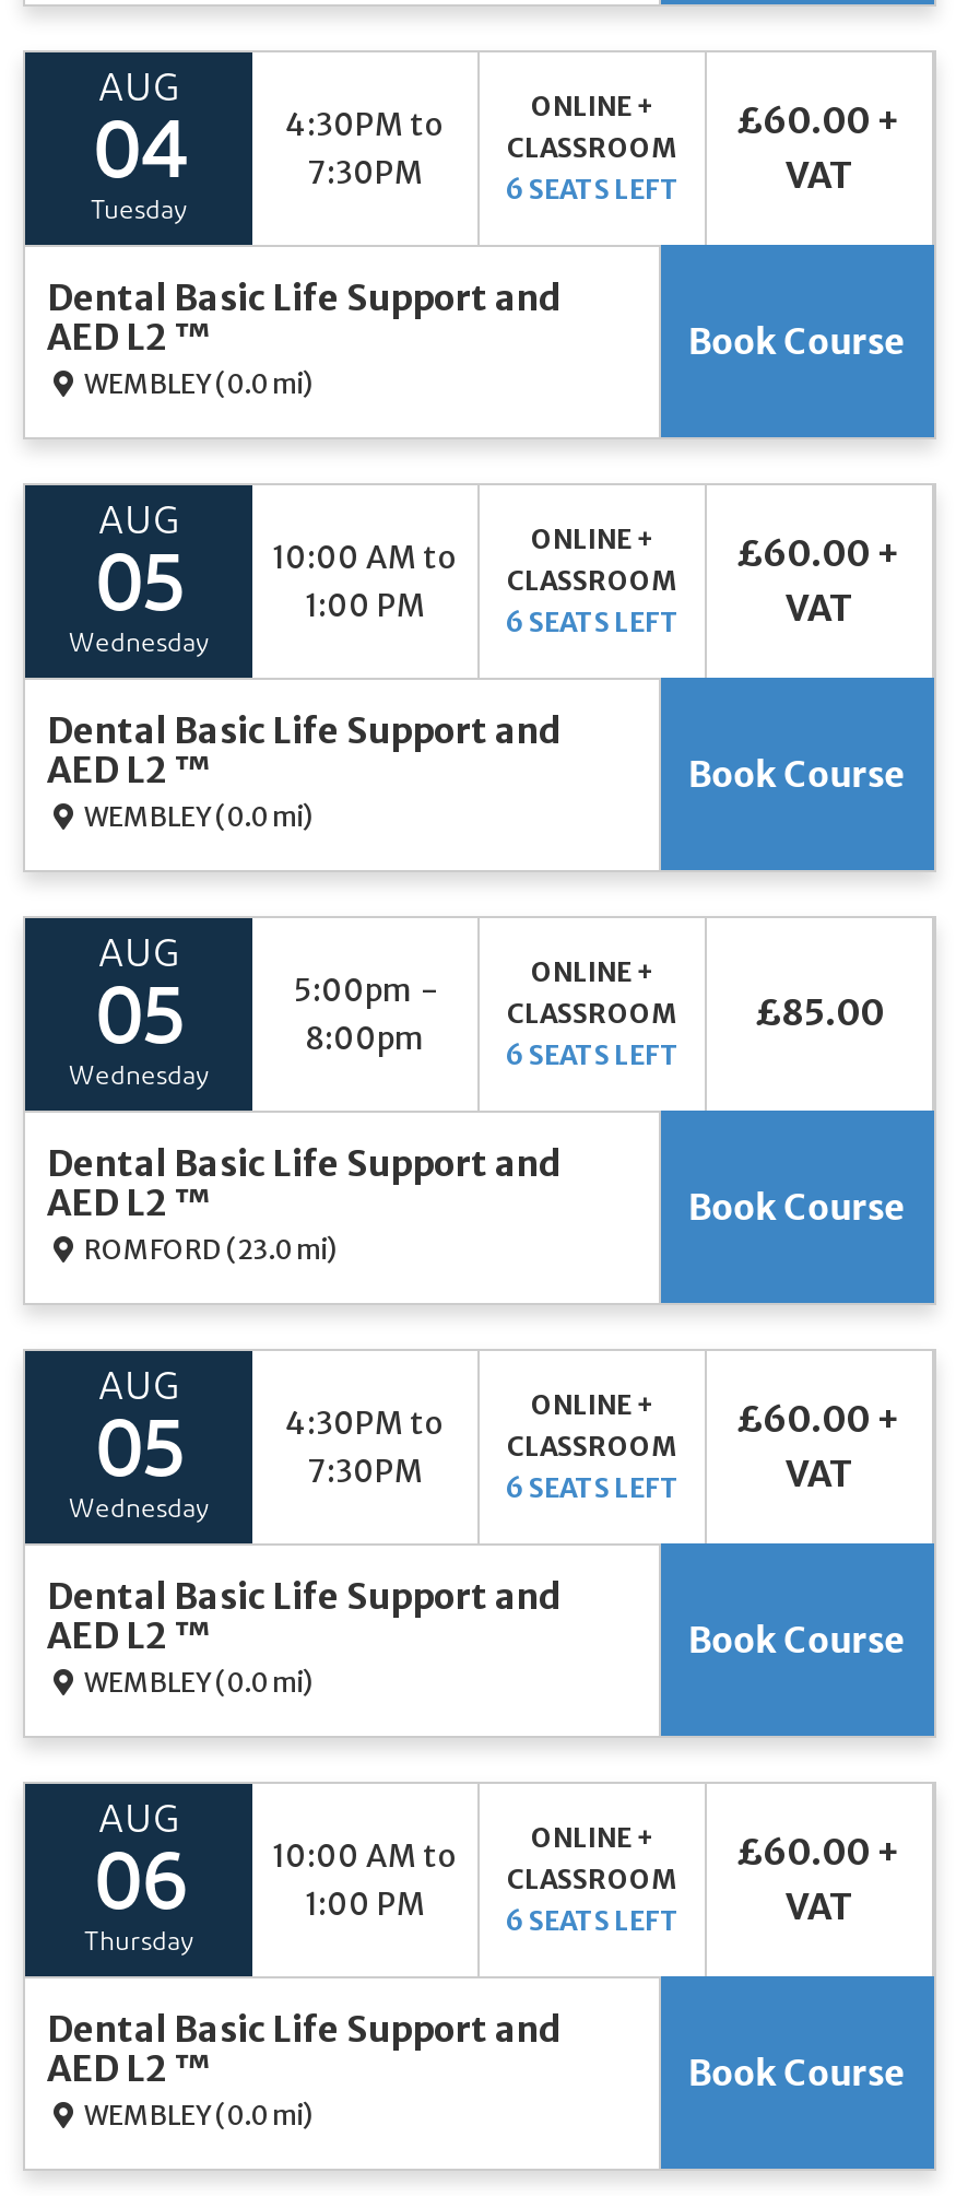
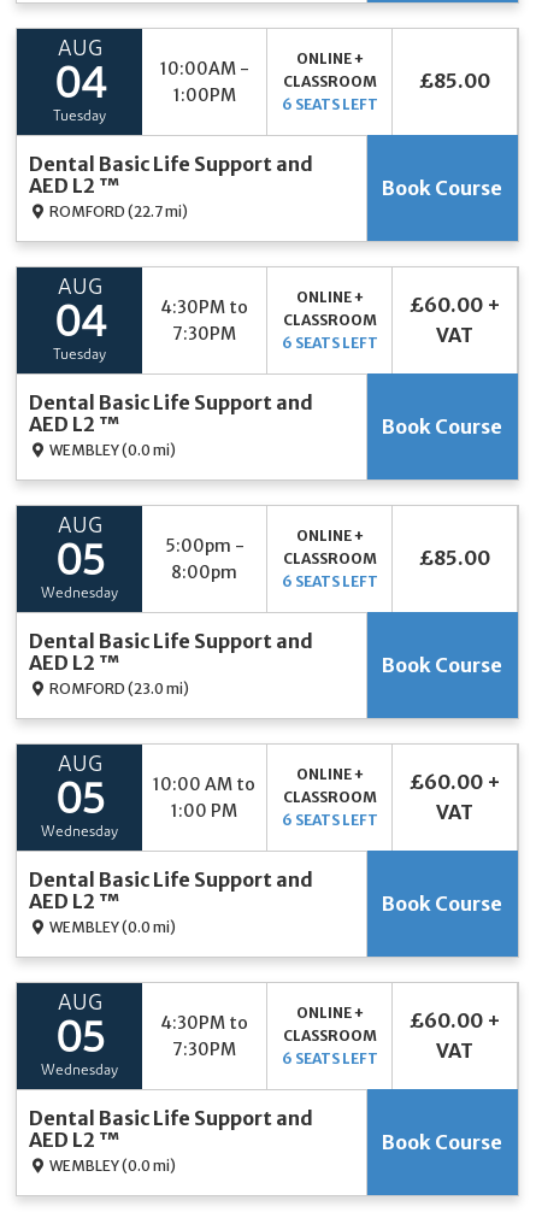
[285,105,445,192] 4:30PM to | 7:30PM -> [160,58,249,106] 10:00AM - | 1:00PM
[736,98,902,197] £60.00 + | VAT -> [419,69,490,93] £85.00
[80,367,314,400] WEMBLEY (0.0 mi) -> [47,202,188,220] ROMFORD (22.7 mi)
[272,538,458,625] 10:00 AM to | 1:00 PM -> [160,296,248,345] 4:30PM to | 7:30PM
[69,551,209,658] 05 | Wednesday -> [53,304,106,363] 04 | Tuesday
[285,1404,445,1491] 4:30PM to | 7:30PM -> [153,773,255,822] 10:00 AM to | 1:00 PM
[272,1836,458,1924] 10:00 AM to | 1:00 PM -> [160,1012,248,1060] 4:30PM to | 7:30PM
[84,1849,193,1957] 06 | Thursday -> [41,1019,118,1078] 05 | Wednesday

